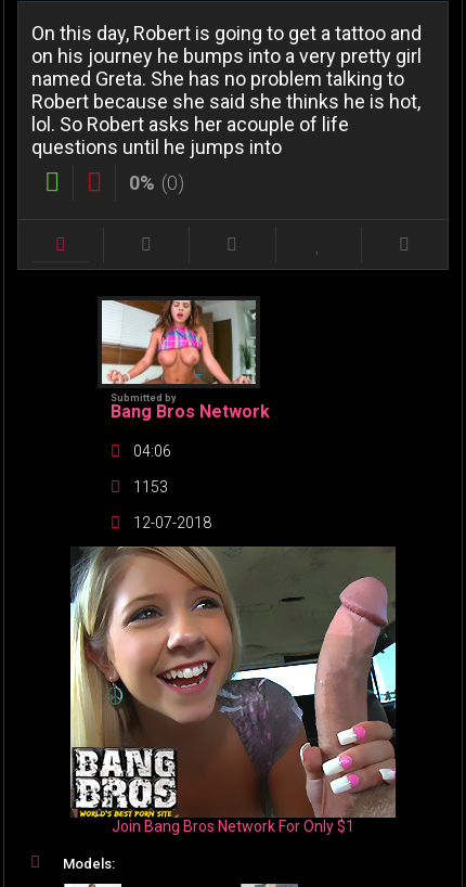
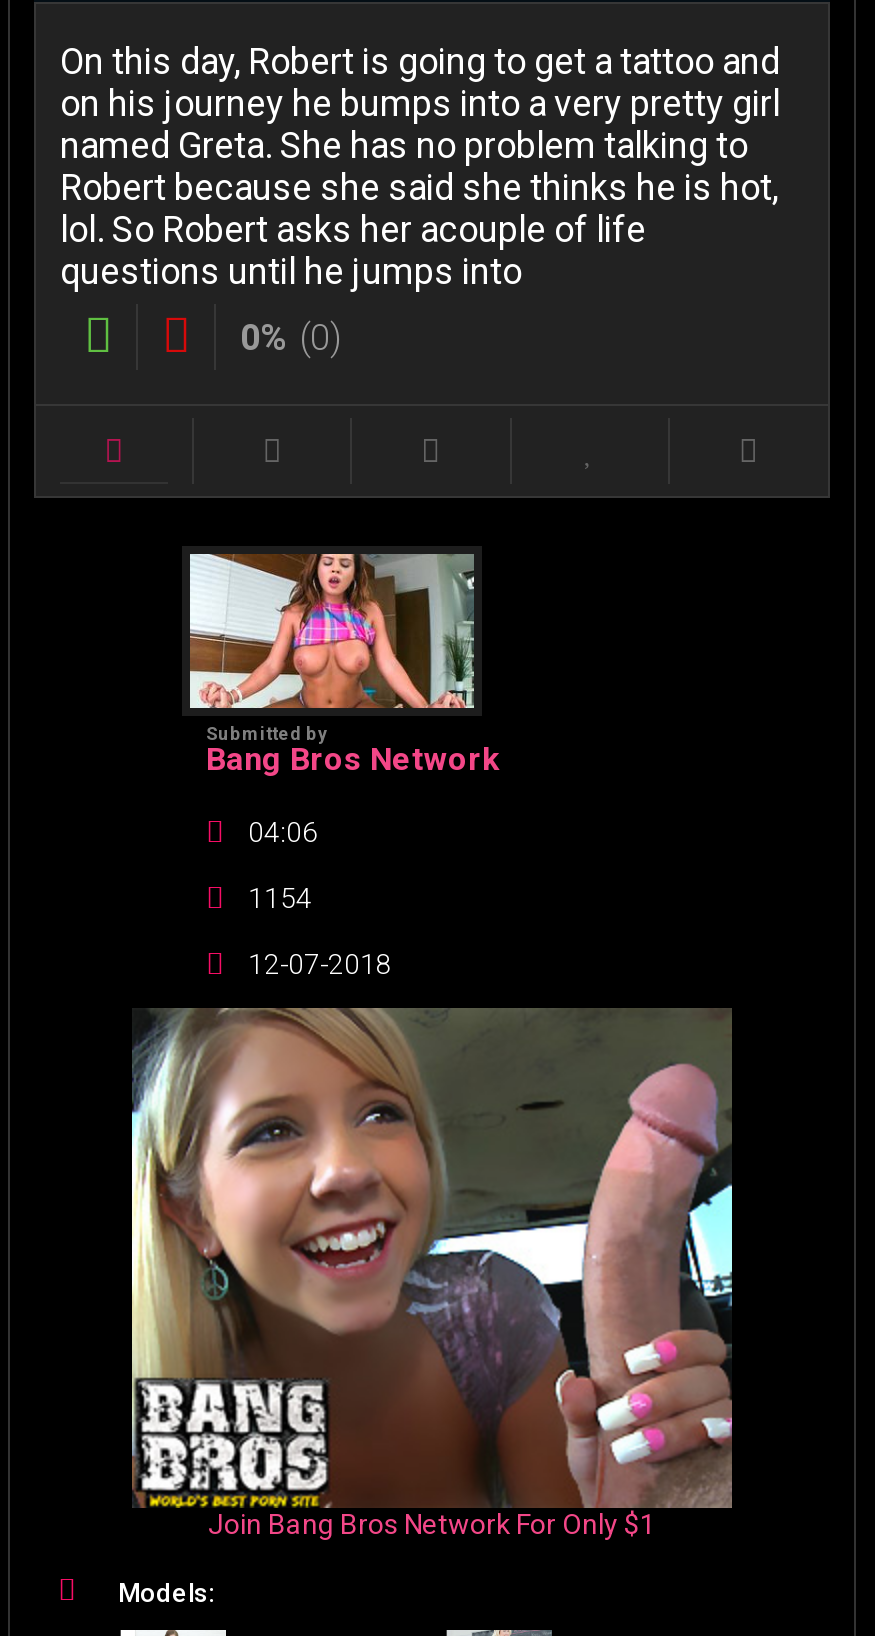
[133,478,168,495] 1153 -> [248,881,312,913] 1154

